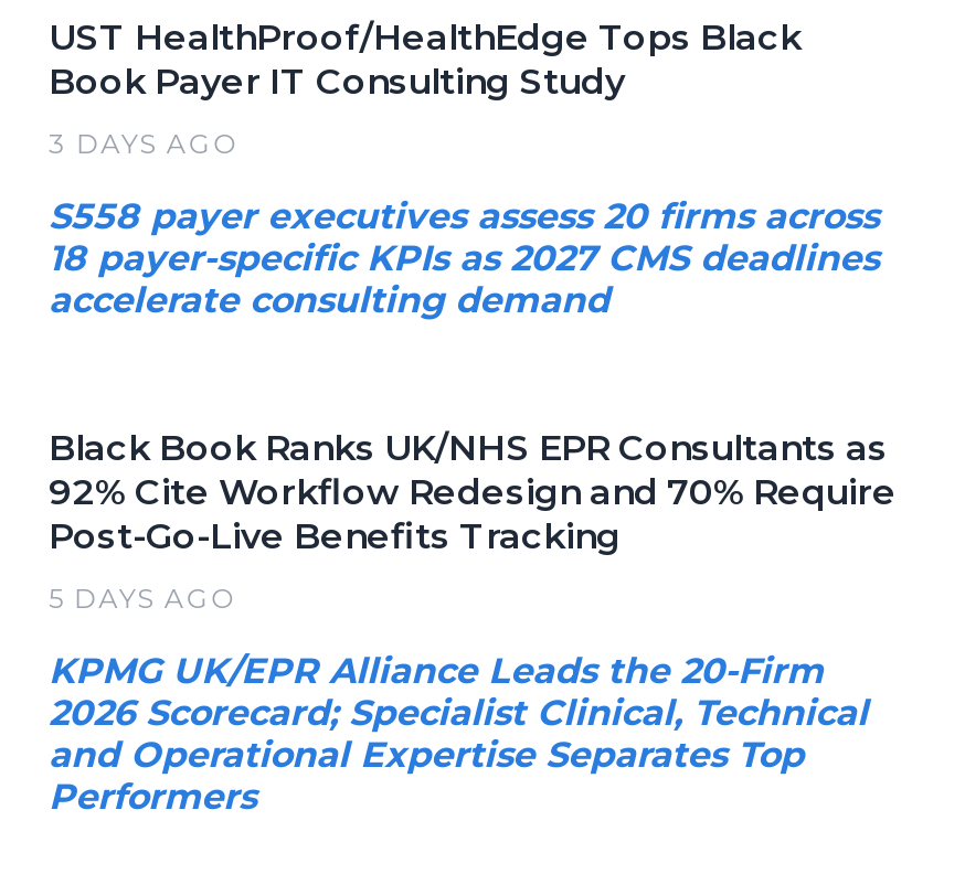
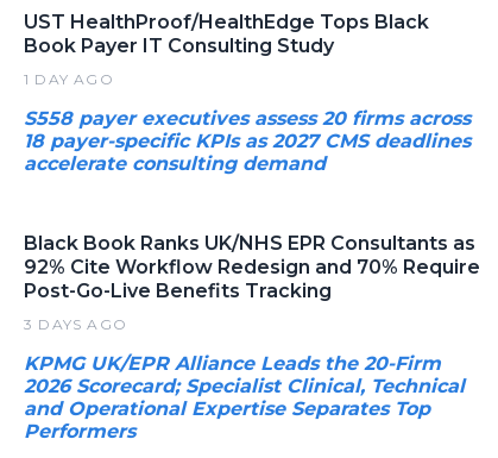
[49,127,241,160] 3 DAYS AGO -> [24,70,114,88] 1 DAY AGO
[49,582,238,615] 5 DAYS AGO -> [24,315,127,333] 3 DAYS AGO

